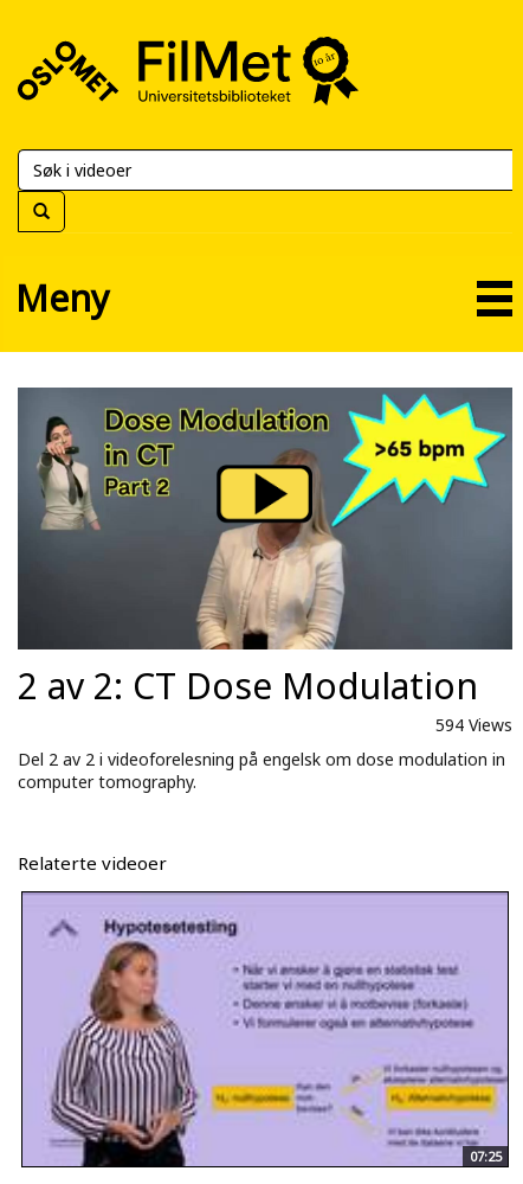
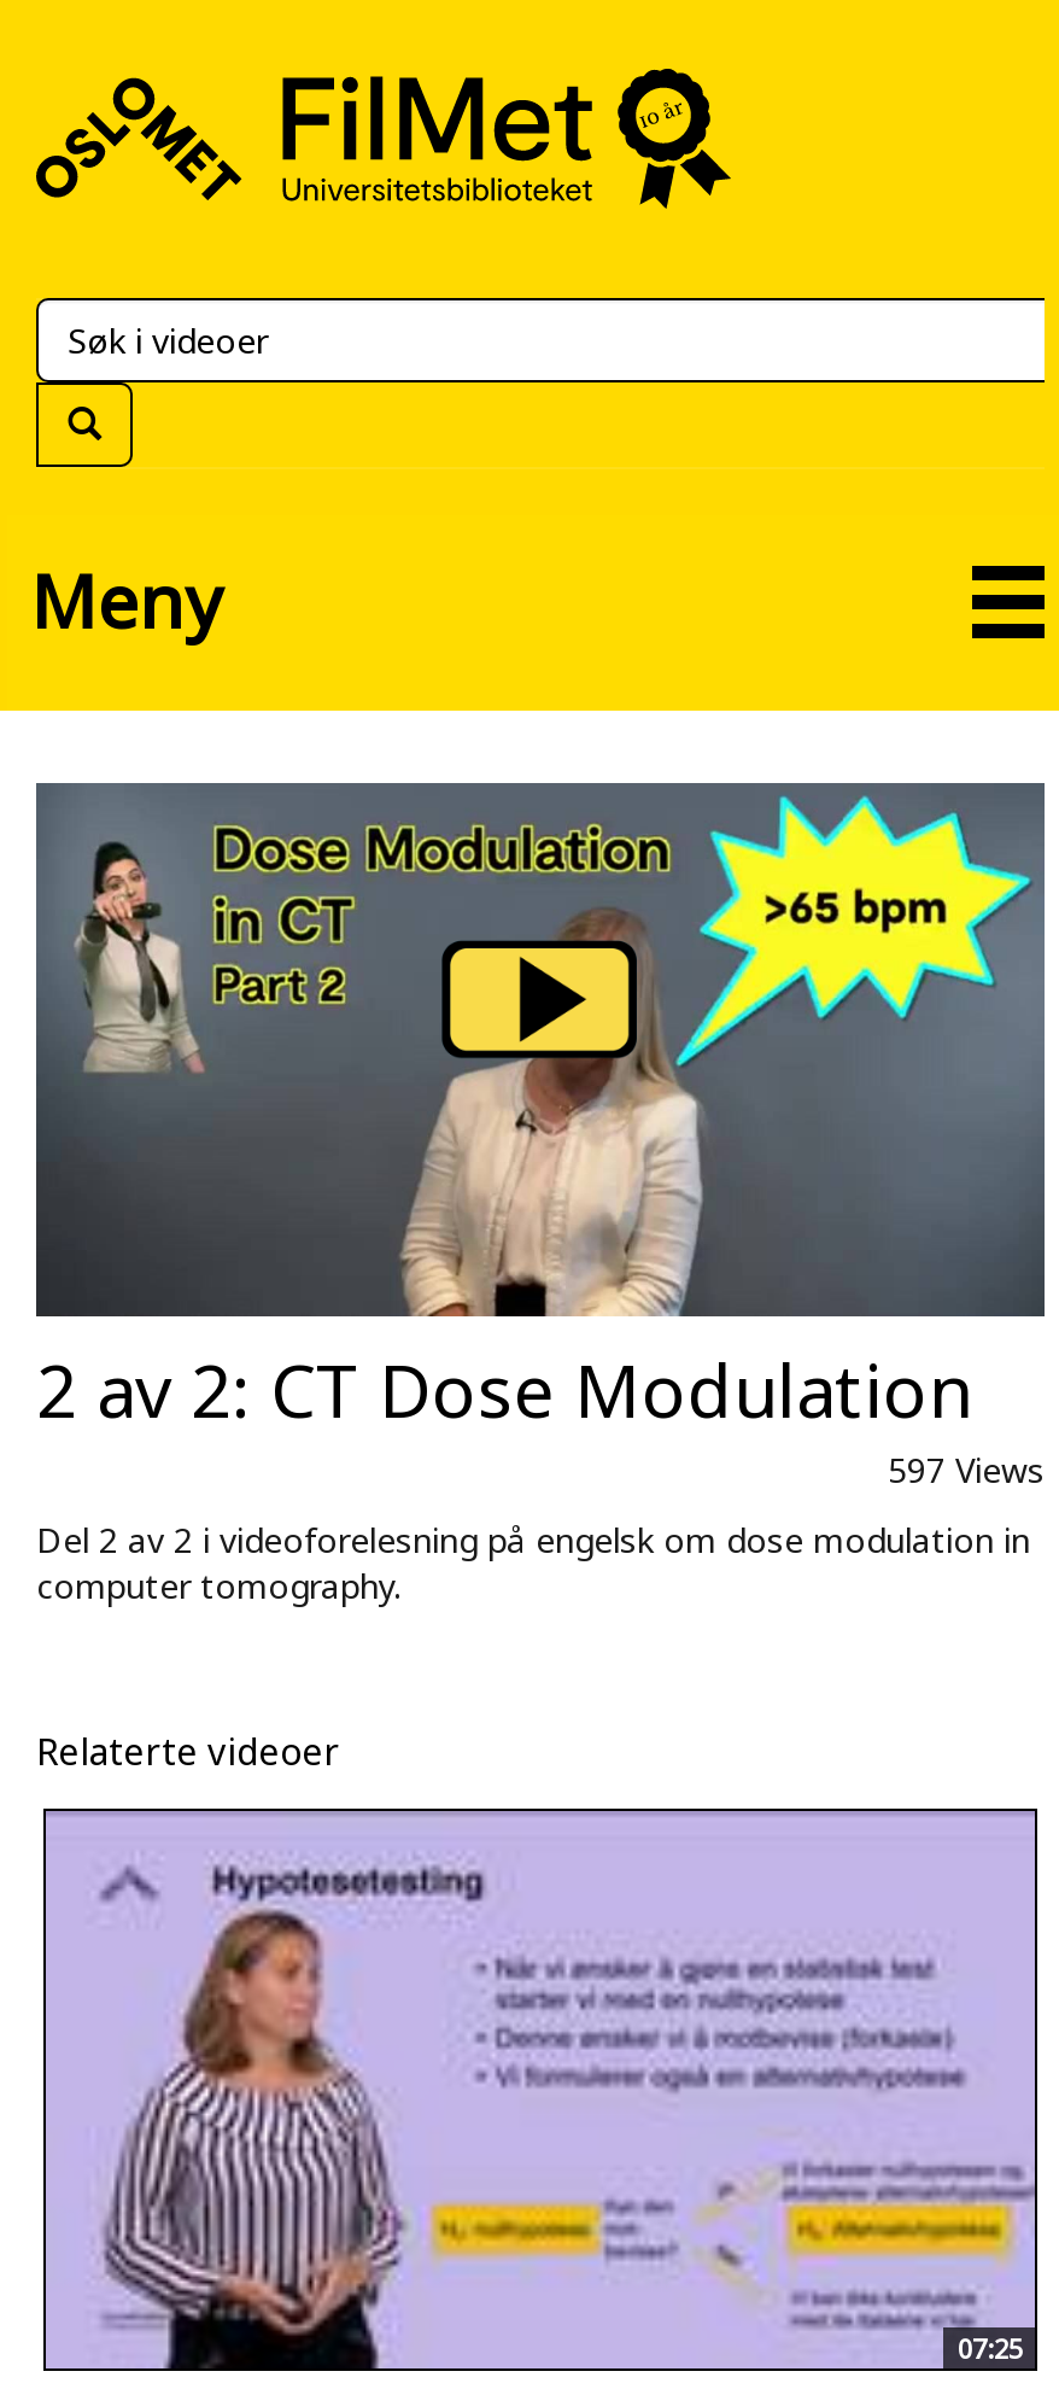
[435,713,512,736] 594 Views -> [888,1446,1045,1492] 597 Views

